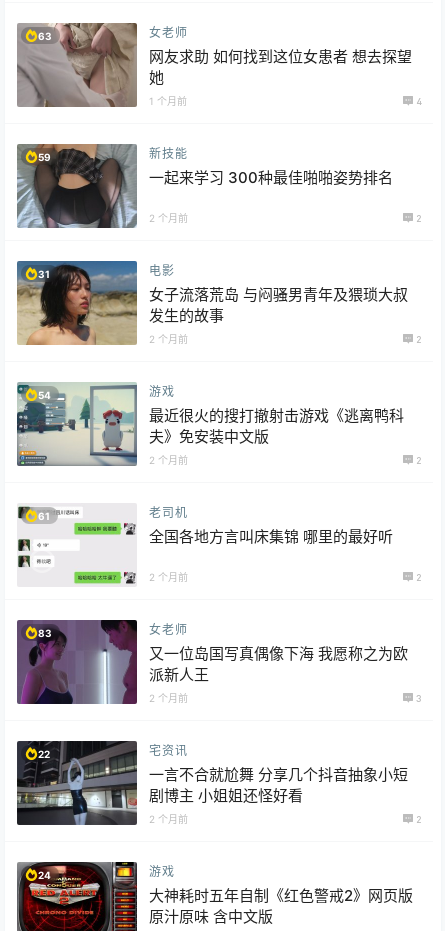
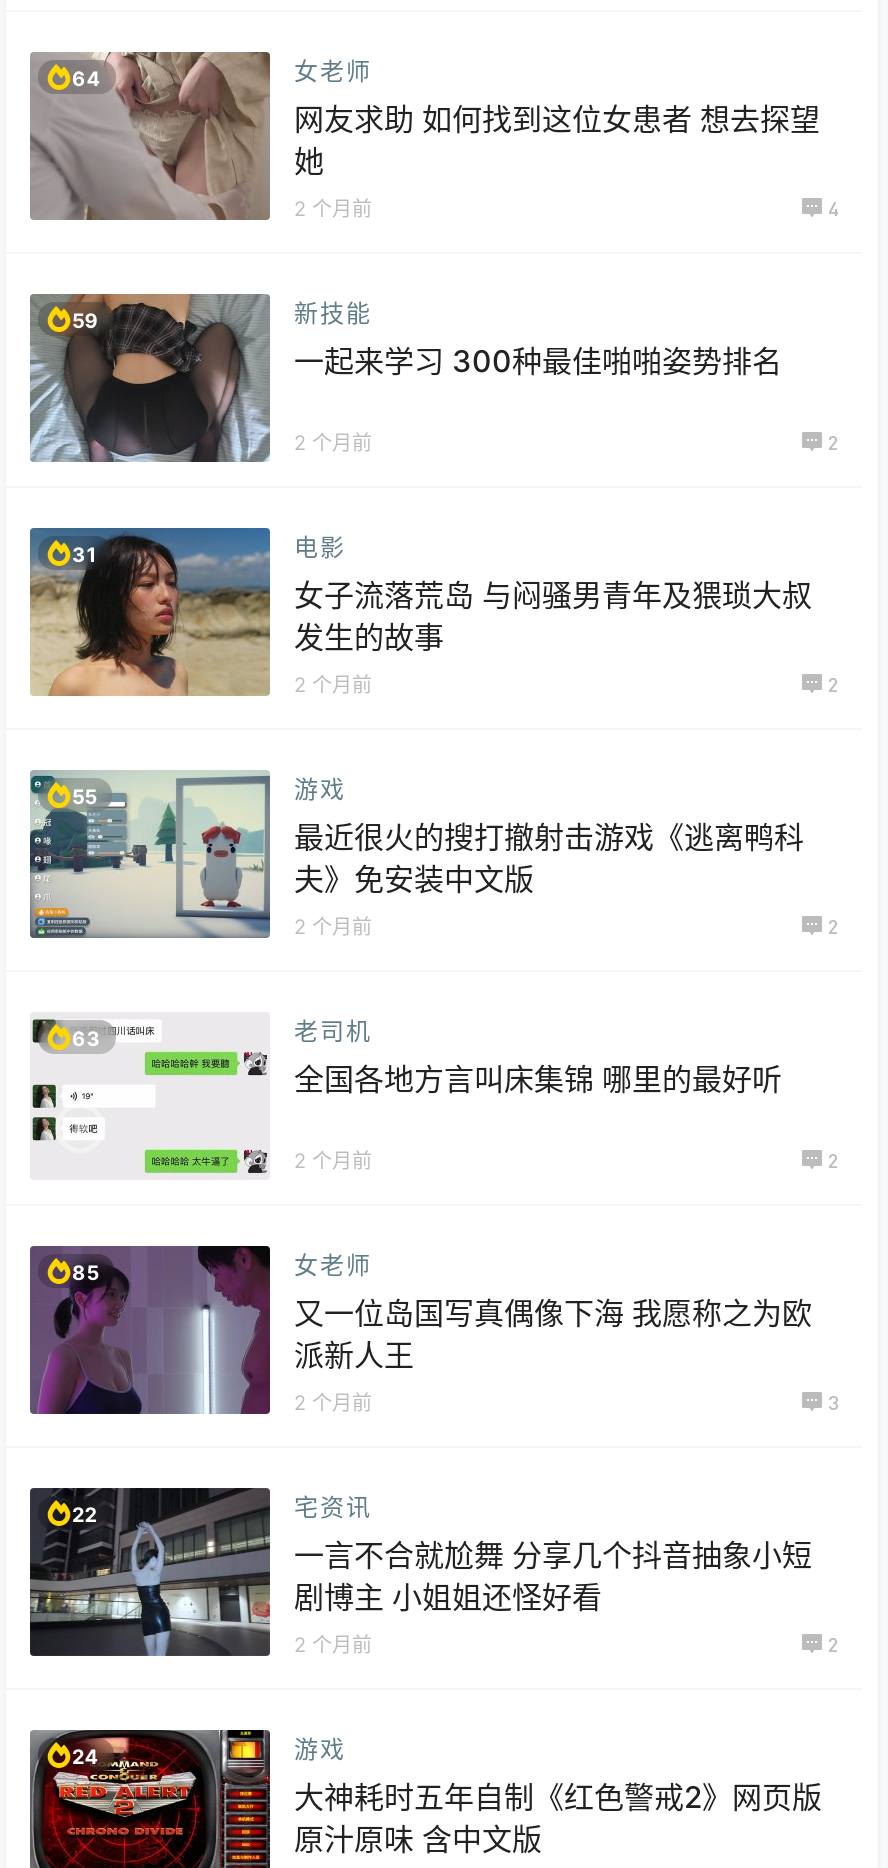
[38,29,53,41] 63 -> [72,65,101,89] 64
[149,95,187,107] 1 个月前 -> [294,196,372,220] 2 个月前
[38,388,52,400] 54 -> [72,783,97,807] 55
[38,509,51,521] 61 -> [72,1025,101,1049] 63
[38,626,53,638] 83 -> [72,1259,99,1283] 85

